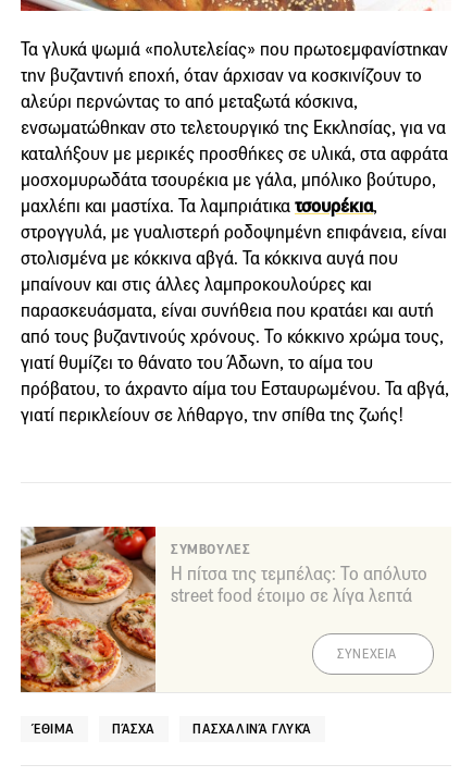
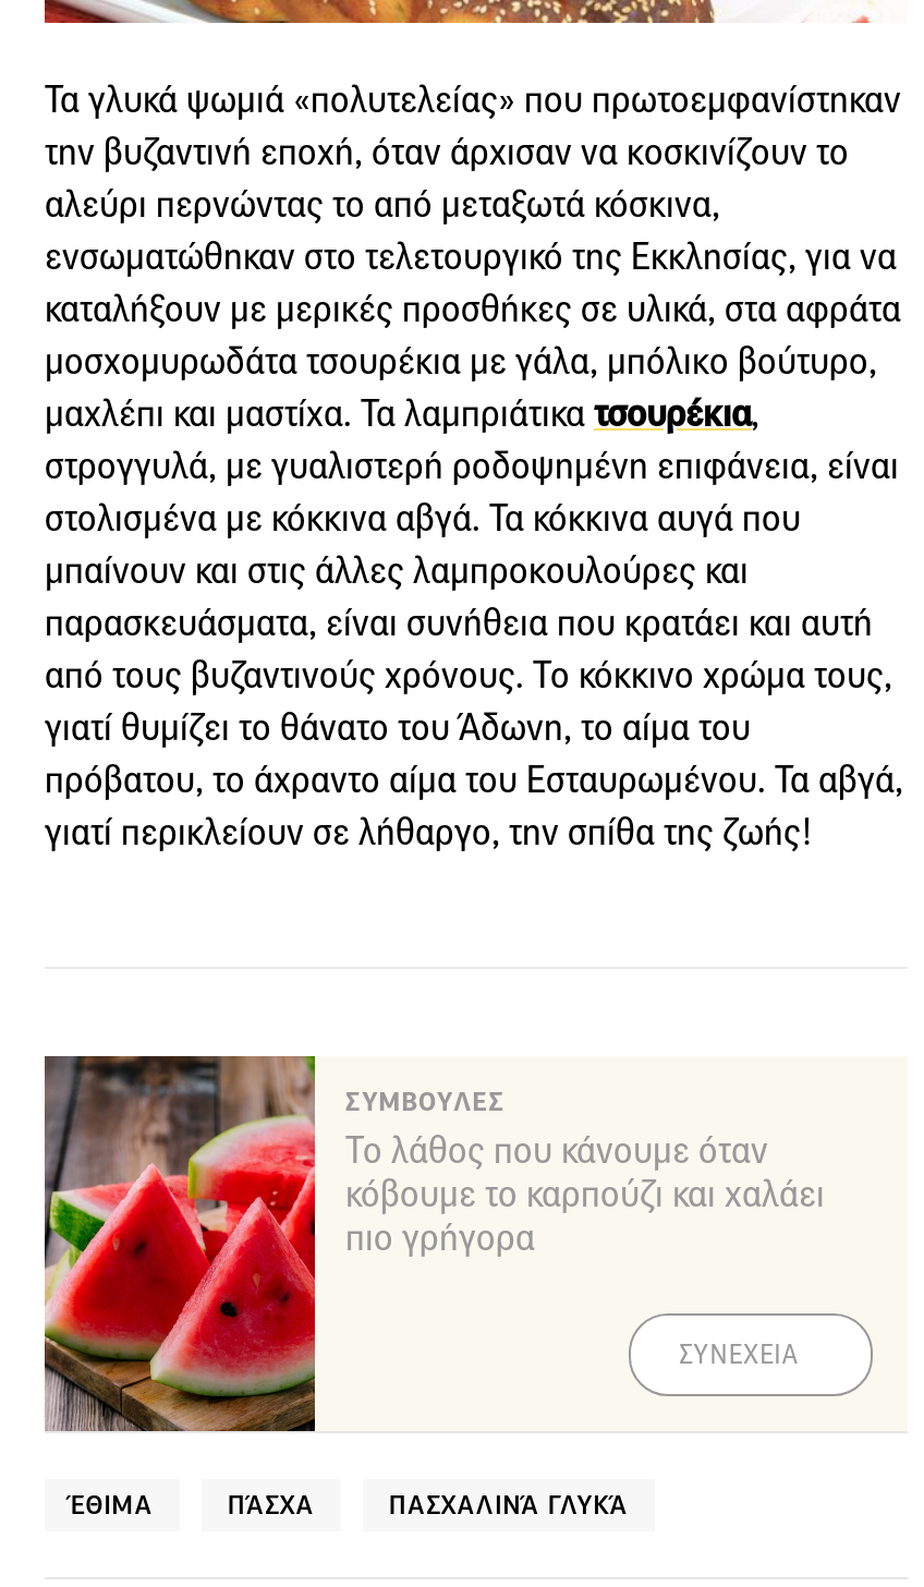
[20,526,427,693] [image] | Η πίτσα της τεμπέλας: Το απόλυτο | street food έτοιμο σε λίγα λεπτά -> [42,1055,825,1432] [image] | Το λάθος που κάνουμε όταν | κόβουμε το καρπούζι και χαλάει | πιο γρήγορα

